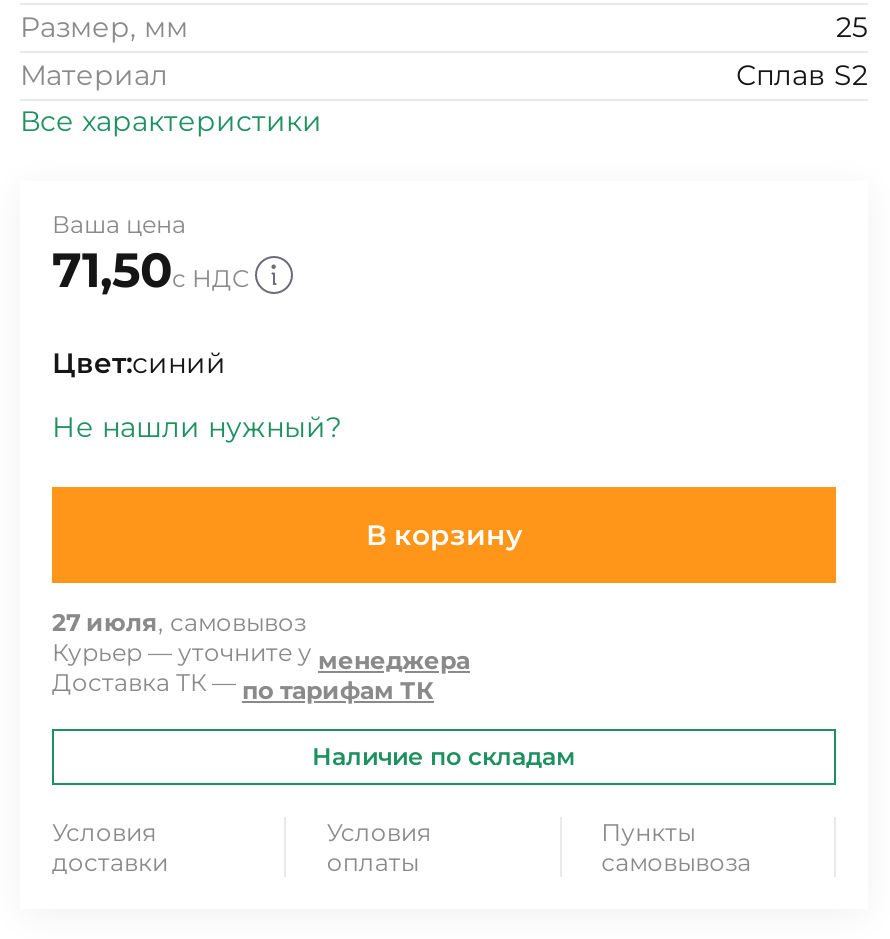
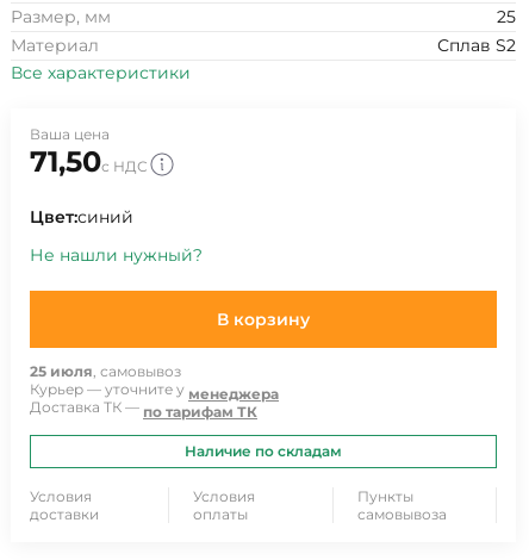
[52,606,306,636] 27 июля, самовывоз -> [30,362,181,380] 25 июля, самовывоз

